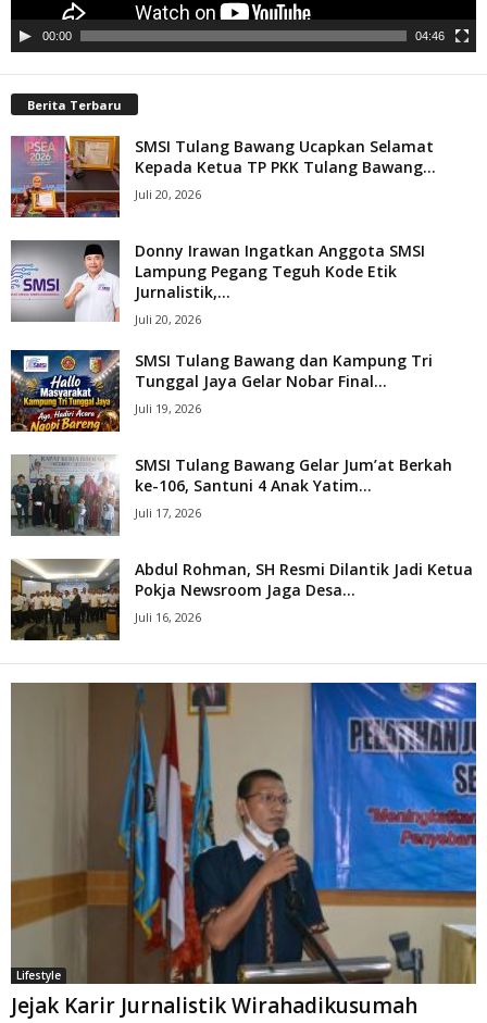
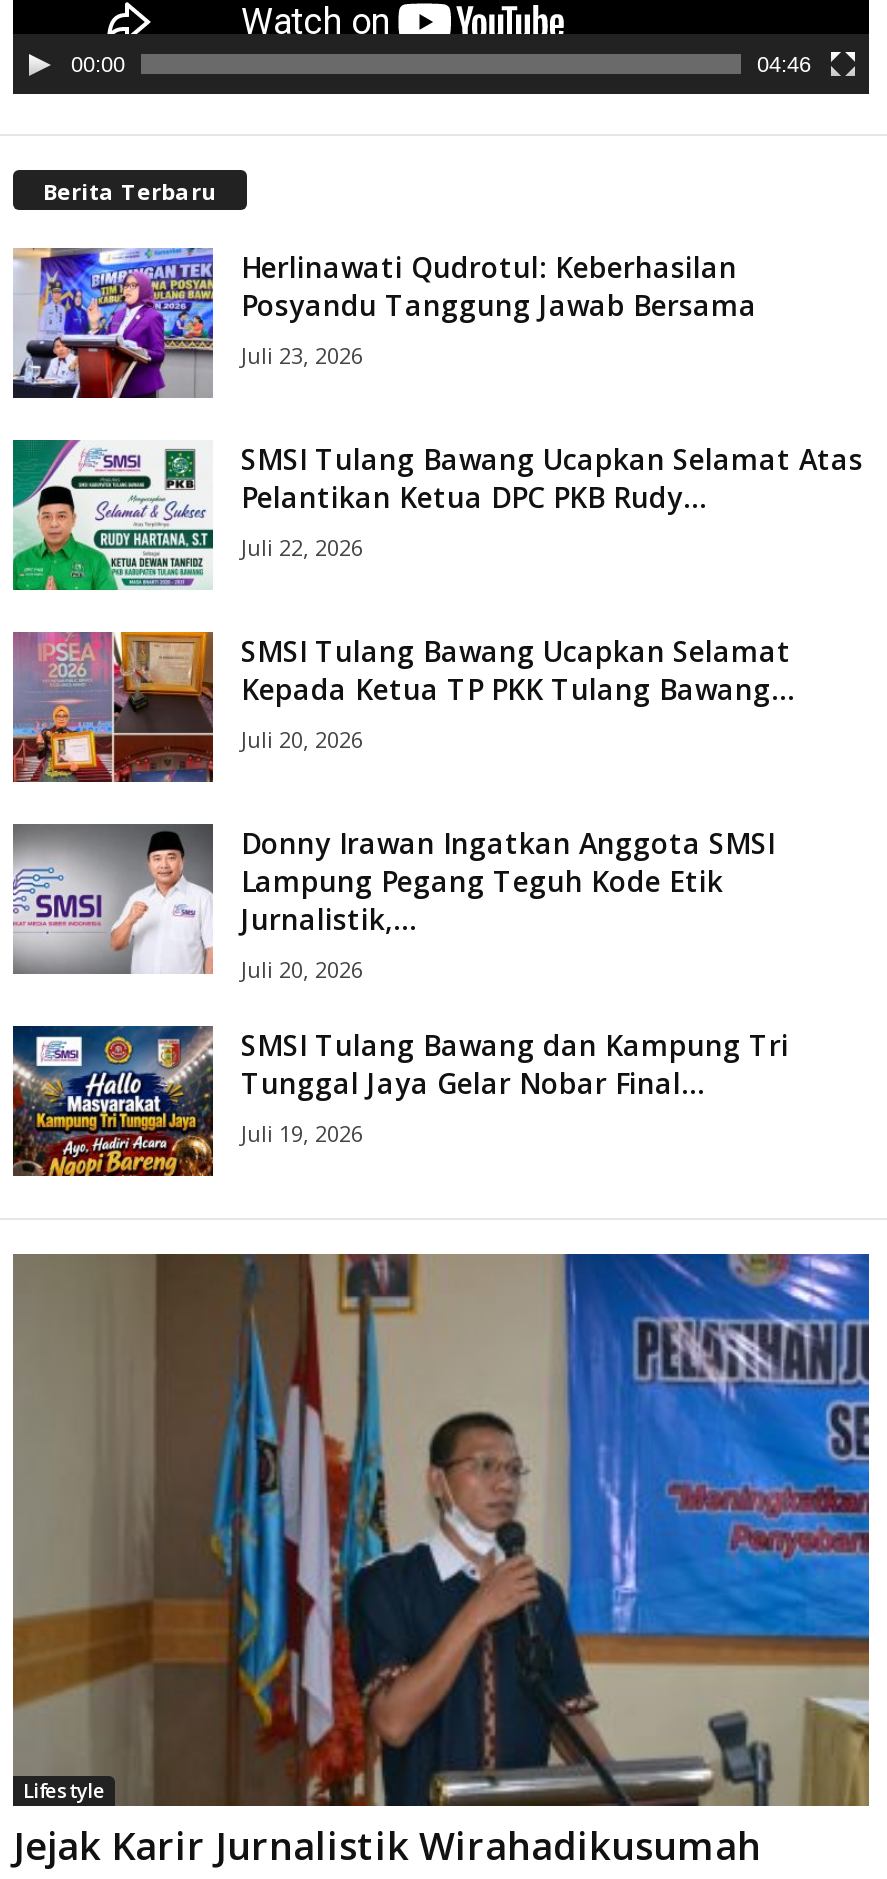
none -> [11,439,213,591] [image]
none -> [13,245,863,563] [image] | Herlinawati Qudrotul: Keberhasilan | Posyandu Tanggung Jawab Bersama | Juli 23, 2026 | SMSI Tulang Bawang Ucapkan Selamat Atas | Pelantikan Ketua DPC PKB Rudy... | Juli 22, 2026
moved [9,134,436,416] -> [9,629,795,1149]: [image] | SMSI Tulang Bawang Ucapkan Selamat | Kepada Ketua TP PKK Tulang Bawang... | ... | Tunggal Jaya Gelar Nobar Final... | Juli 19, 2026
[11,453,473,625] [image] | SMSI Tulang Bawang Gelar Jum’at Berkah | ke-106, Santuni 4 Anak Yatim... | Juli 17, 2026 | Abdul Rohman, SH Resmi Dilantik Jadi Ketua | Pokja Newsroom Jaga Desa... | Juli 16, 2026 -> none
[11,559,120,641] [image] -> none

